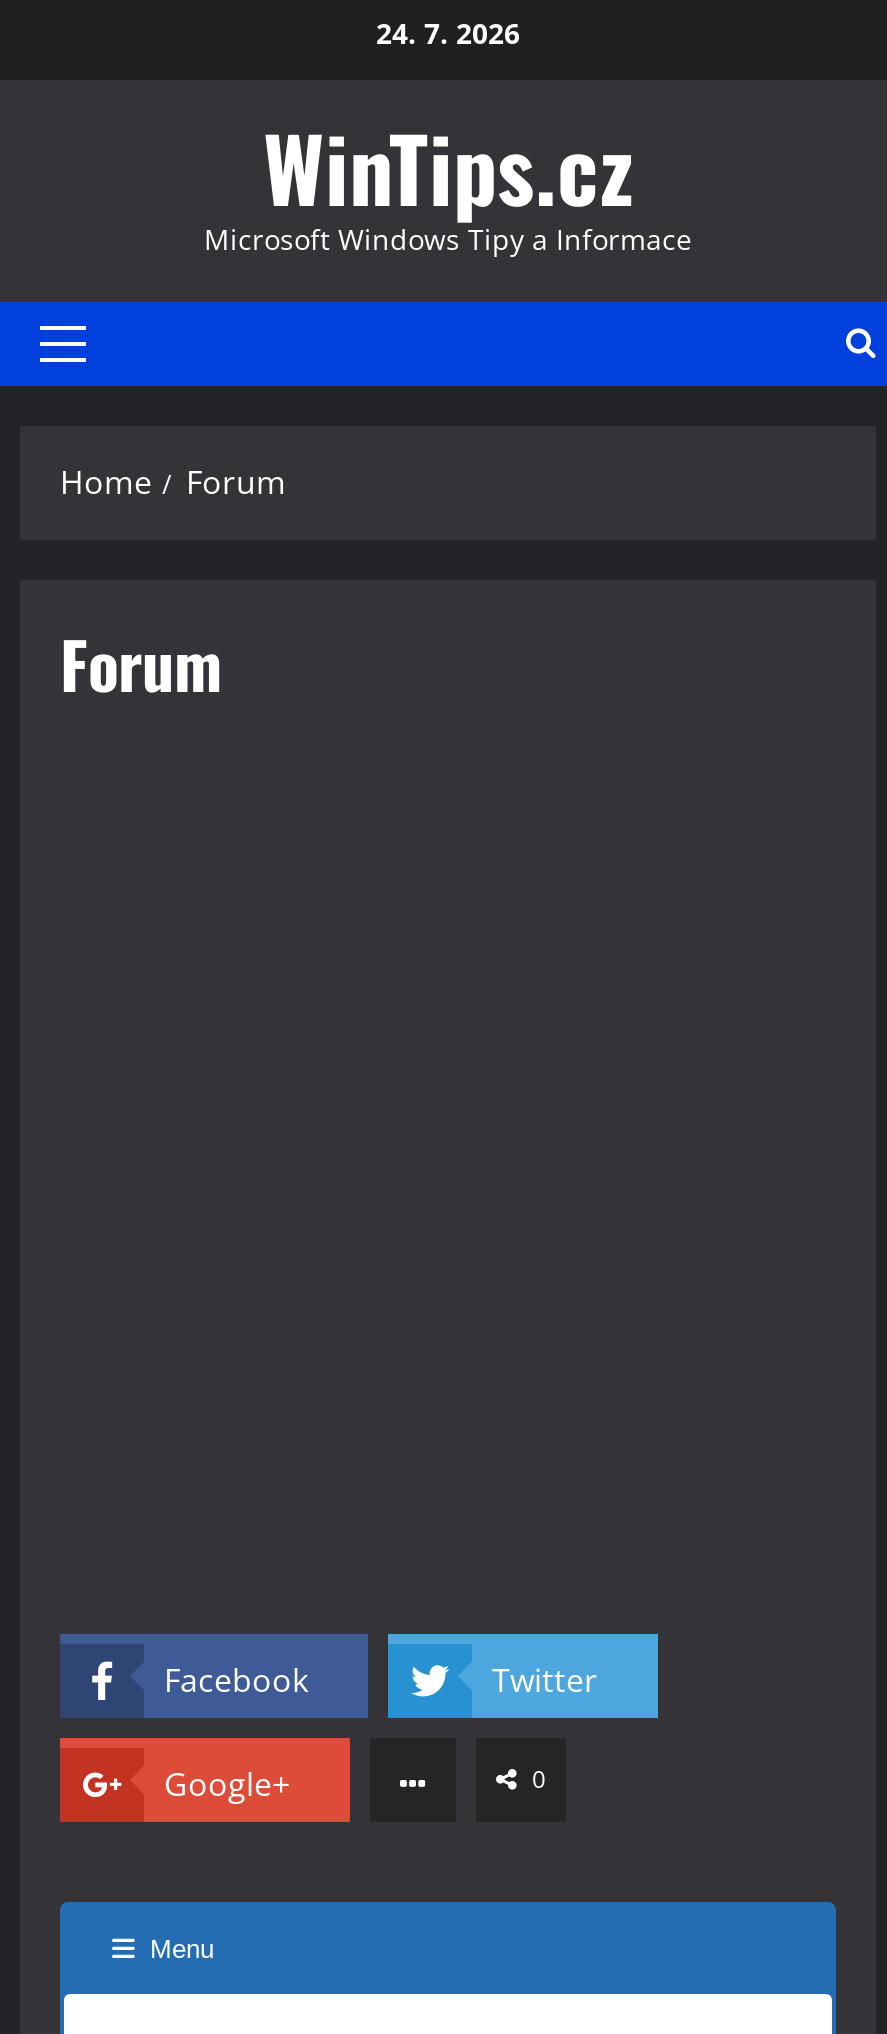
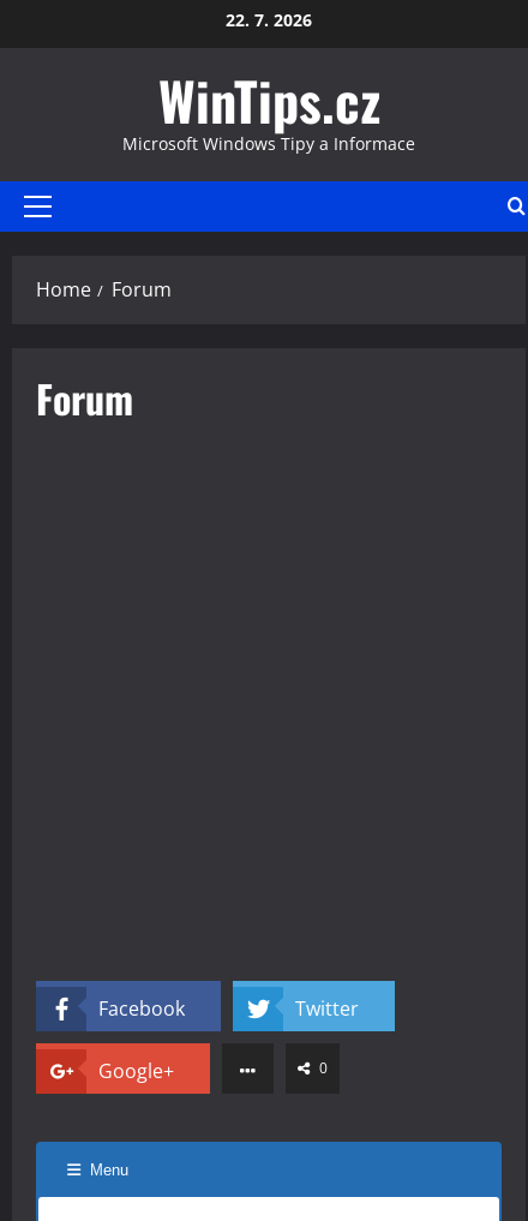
[376,14,520,52] 24. 7. 2026 -> [226,9,312,31] 22. 7. 2026

